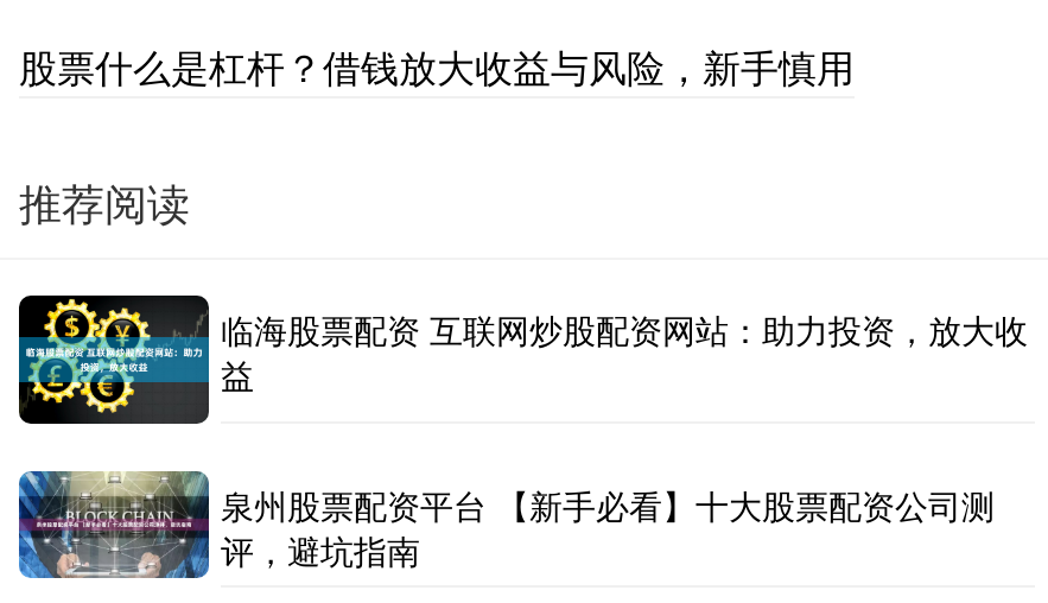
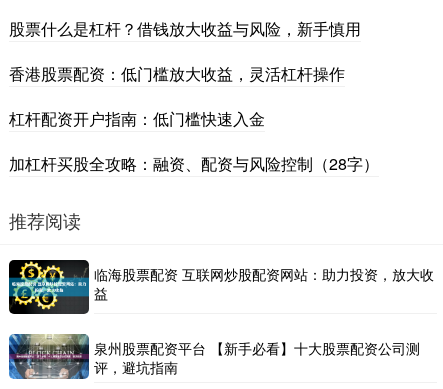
none -> [9,62,379,175] 香港股票配资：低门槛放大收益，灵活杠杆操作 | 杠杆配资开户指南：低门槛快速入金 | 加杠杆买股全攻略：融资、配资与风险控制（28字）

